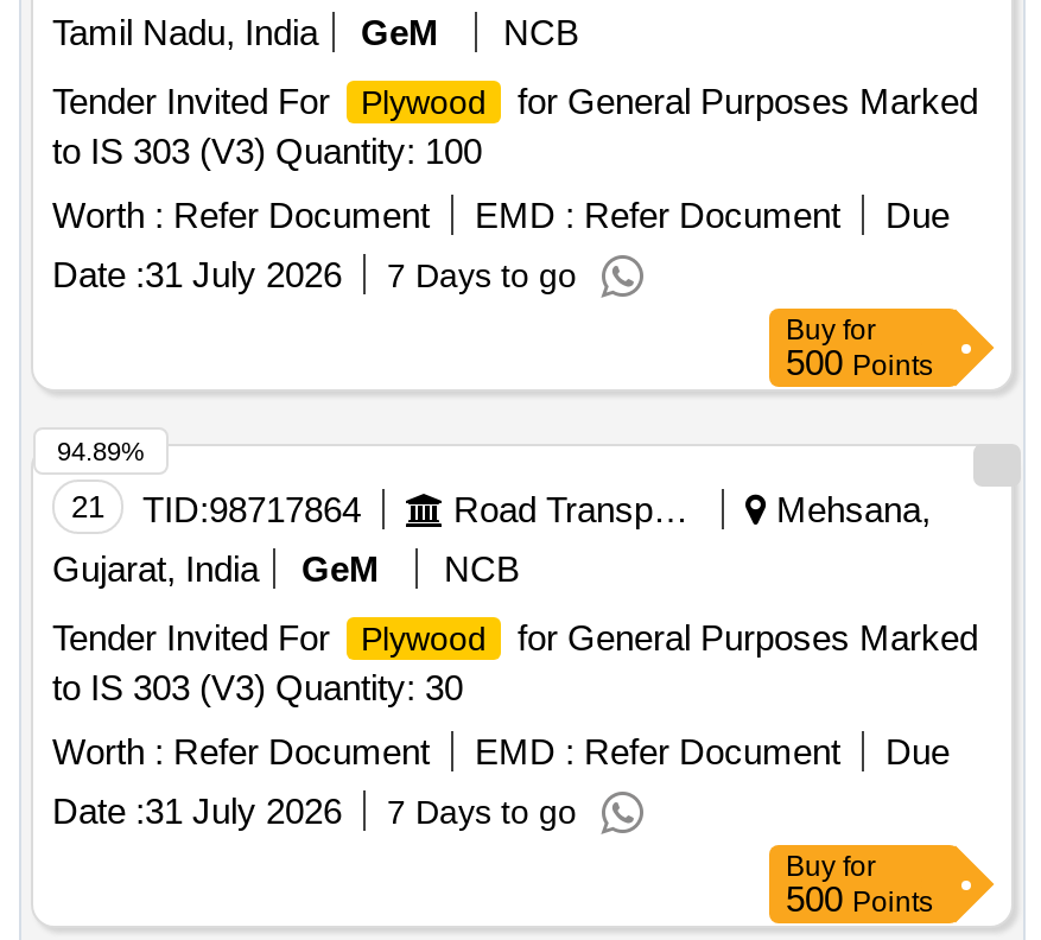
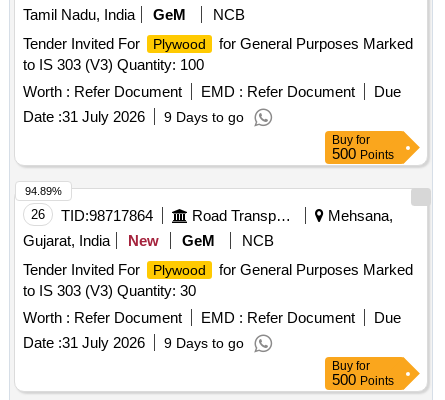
[52,254,577,295] Date : 31 July 2026 7 Days to go -> [23,108,244,125] Date : 31 July 2026 9 Days to go
[71,489,361,530] 21 TID:98717864 -> [31,207,153,224] 26 TID:98717864
none -> [128,232,159,249] New
[52,791,577,831] Date : 31 July 2026 7 Days to go -> [23,334,244,351] Date : 31 July 2026 9 Days to go

